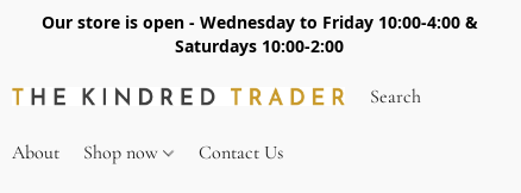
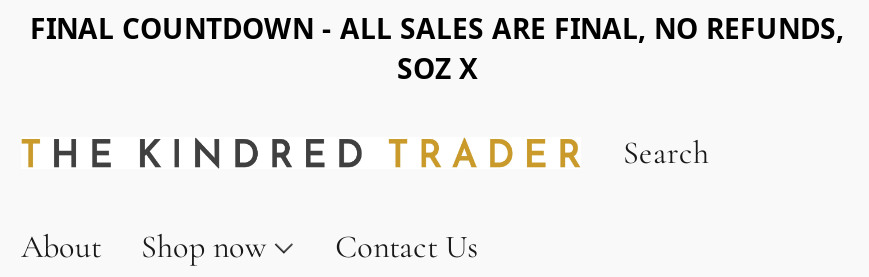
[41,11,478,57] Our store is open - Wednesday to Friday 10:00-4:00 & | Saturdays 10:00-2:00 -> [30,9,844,87] FINAL COUNTDOWN - ALL SALES ARE FINAL, NO REFUNDS, | SOZ X

